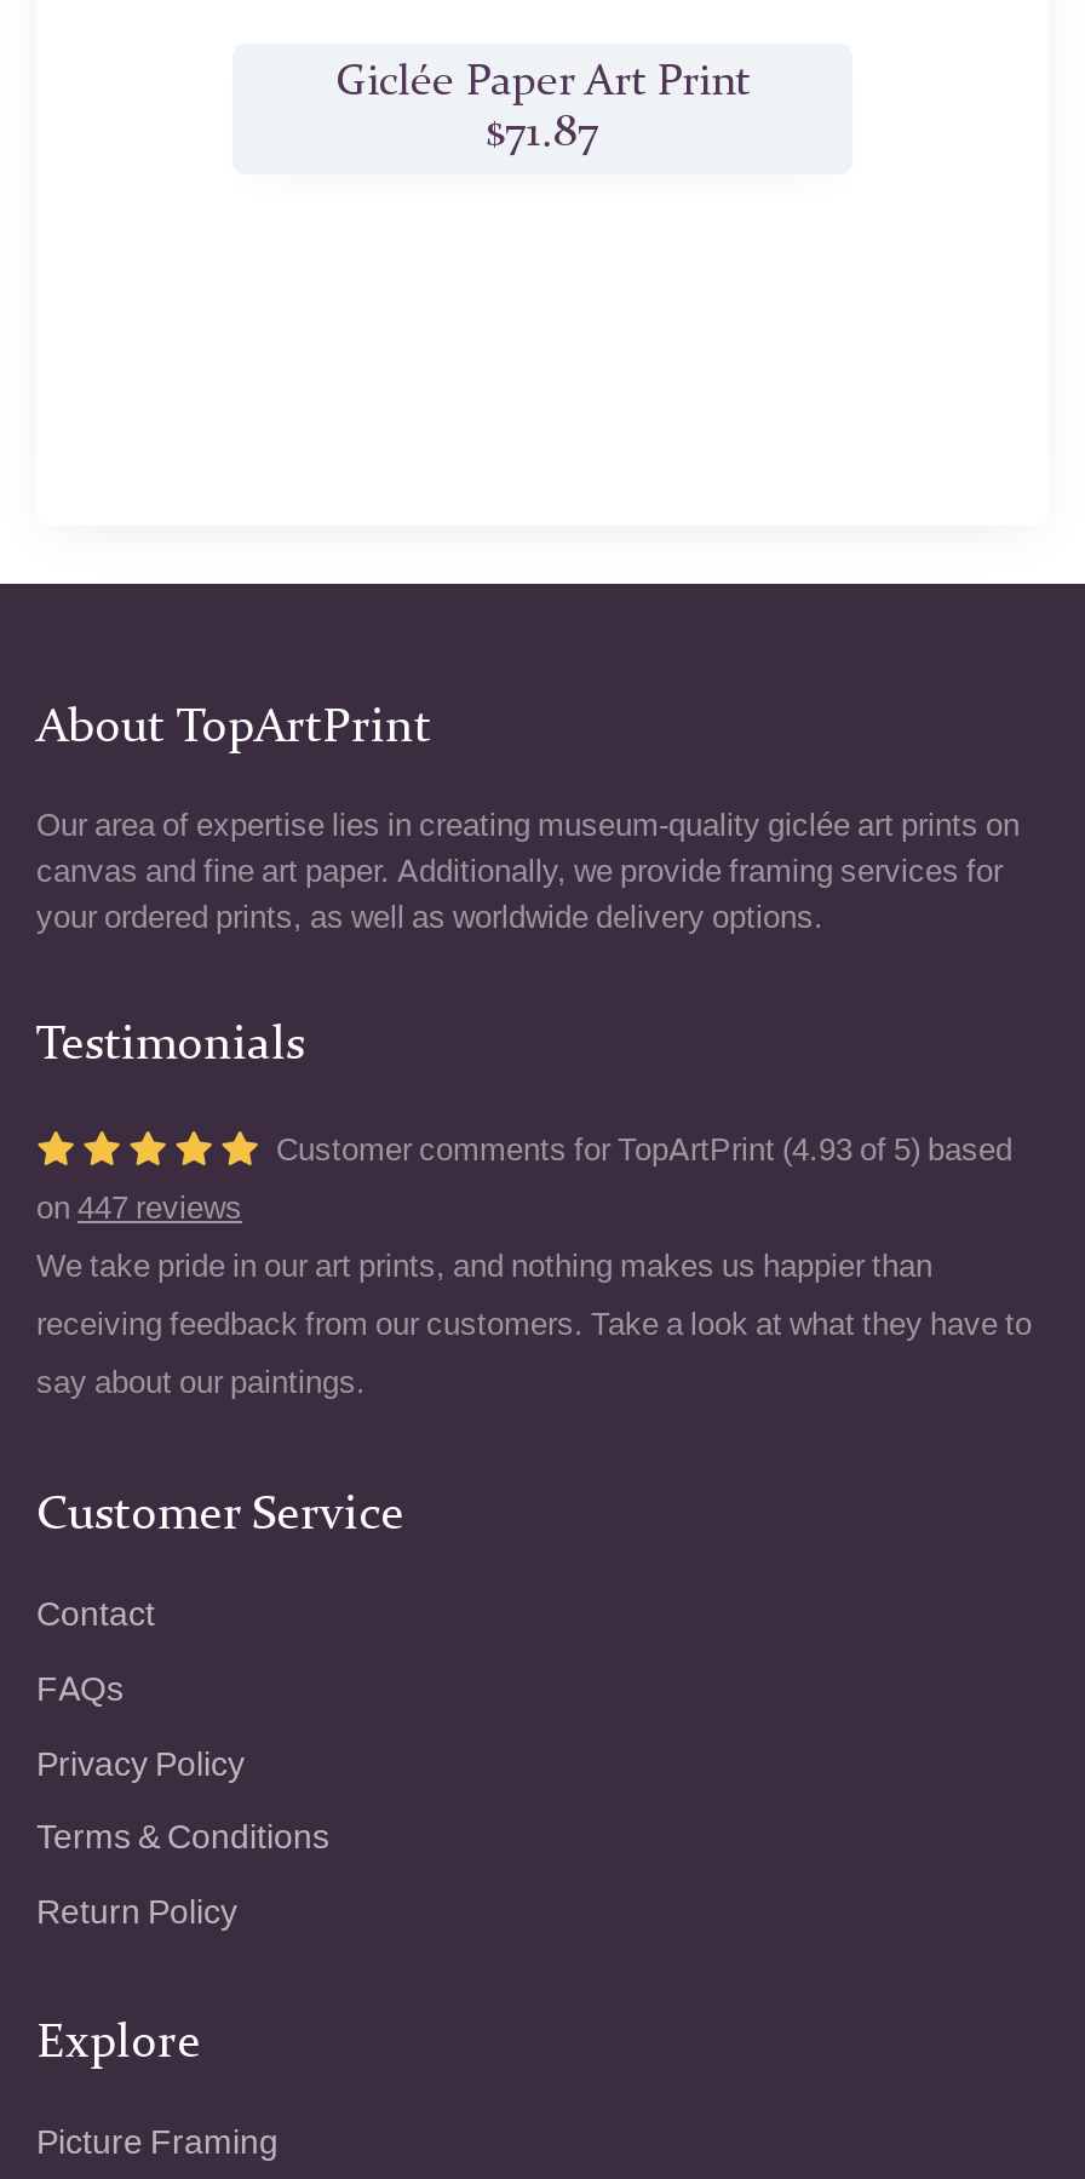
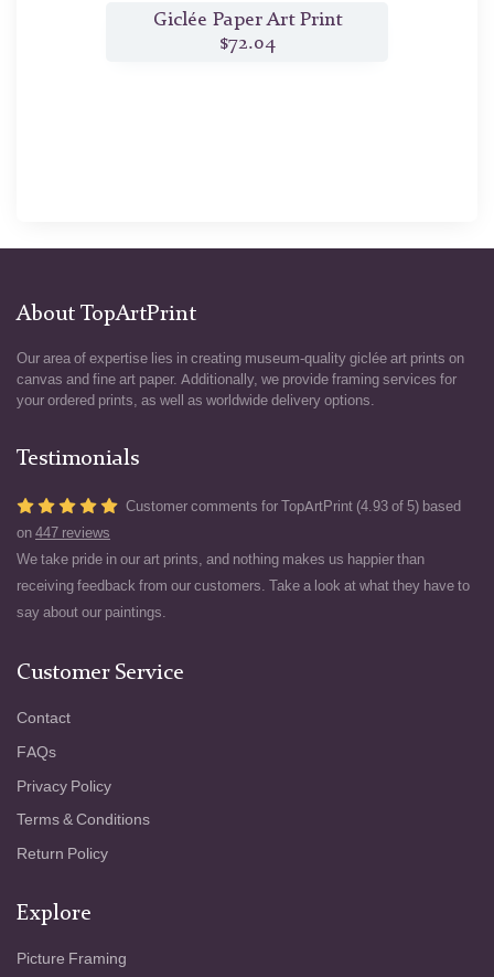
[486,112,599,156] $71.87 -> [219,33,275,53] $72.04

